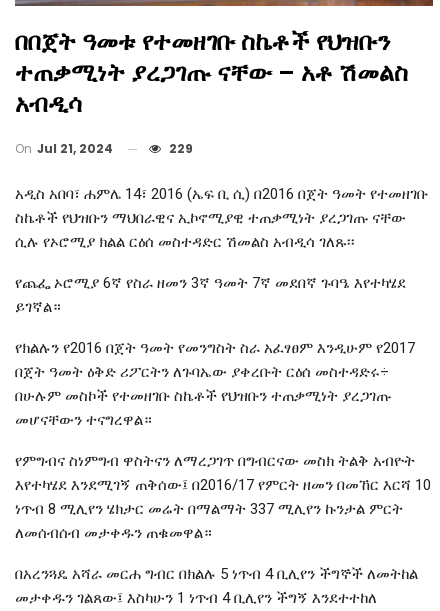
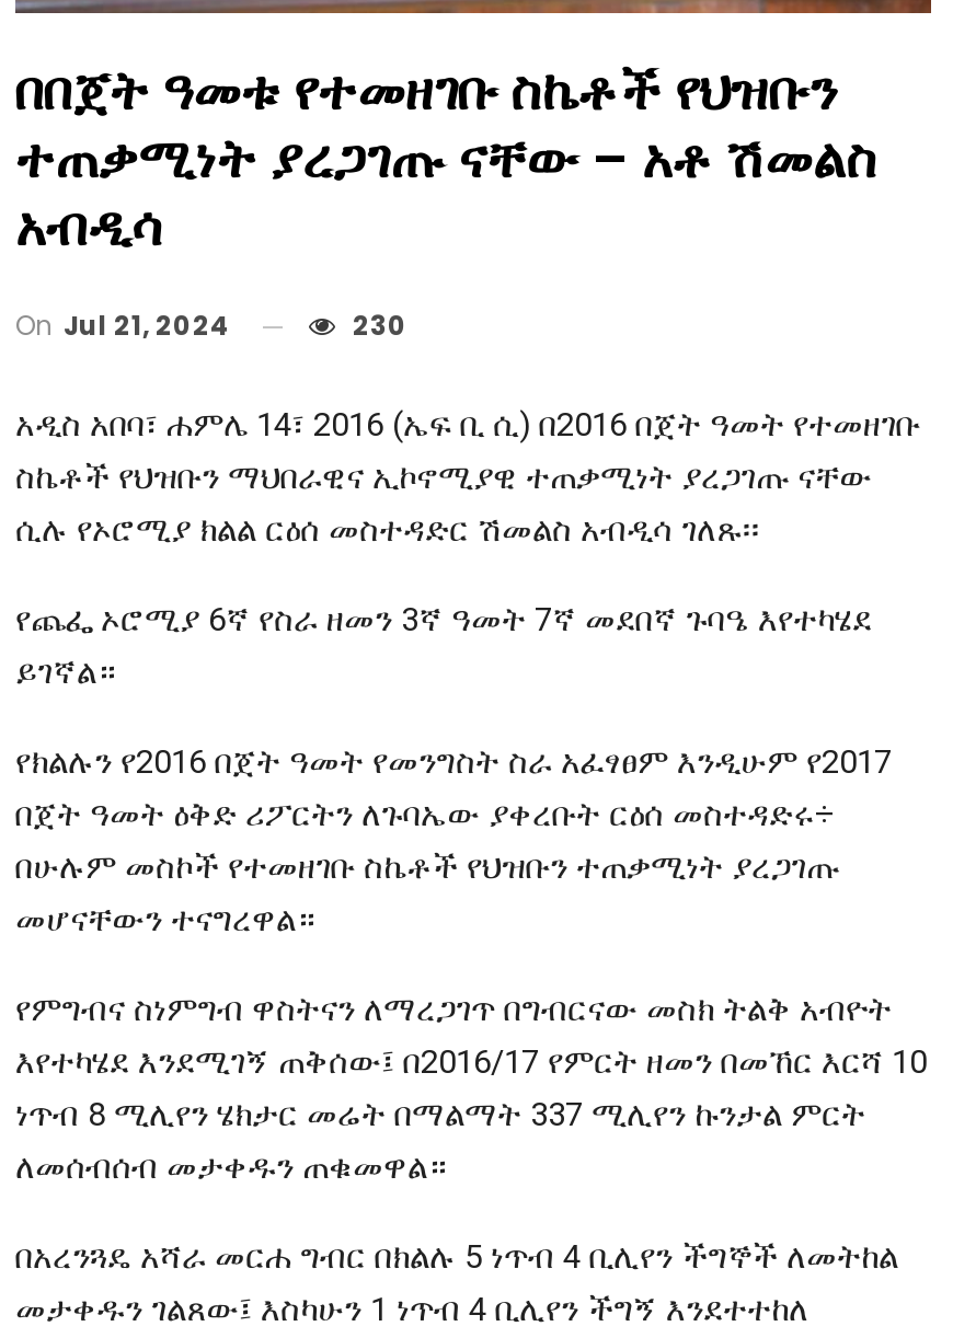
[169,140,193,157] 229 -> [353,306,407,343] 230

